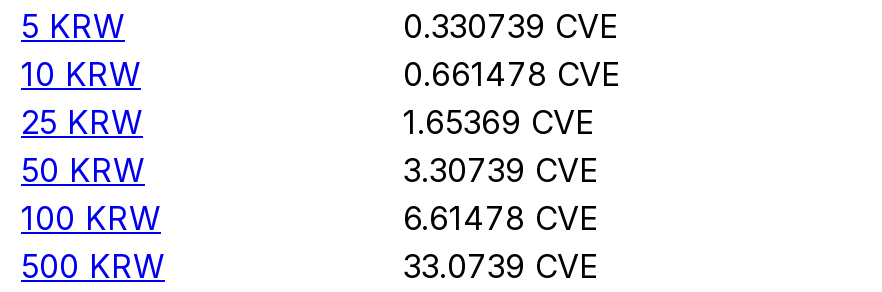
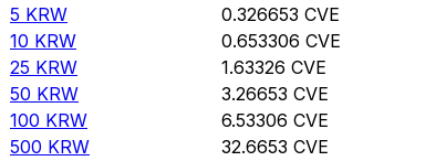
[403,7,619,47] 0.330739 CVE -> [221,4,340,26] 0.326653 CVE
[403,55,621,95] 0.661478 CVE -> [221,30,341,52] 0.653306 CVE
[403,103,595,143] 1.65369 CVE -> [221,57,326,79] 1.63326 CVE
[403,151,599,191] 3.30739 CVE -> [221,83,329,105] 3.26653 CVE
[403,199,599,239] 6.61478 CVE -> [221,110,329,132] 6.53306 CVE
[403,247,599,287] 33.0739 CVE -> [221,136,329,158] 32.6653 CVE

